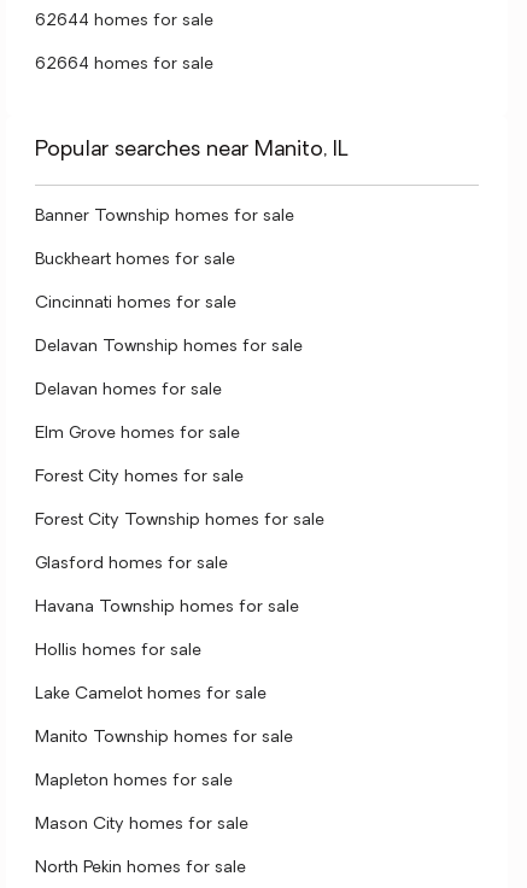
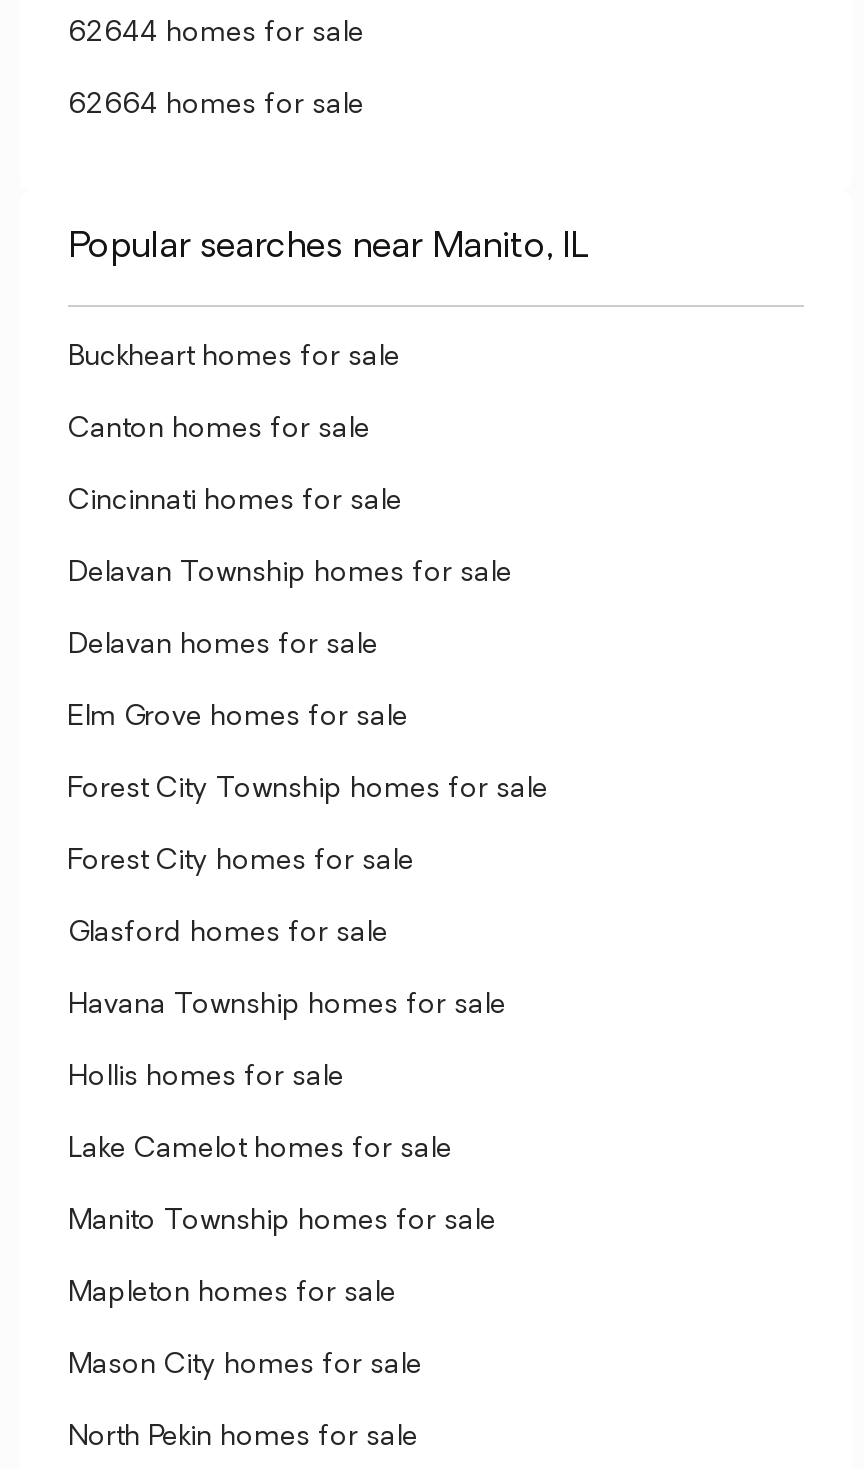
[35,208,294,226] Banner Township homes for sale -> none
moved [35,251,235,269] -> [68,343,400,373]: Buckheart homes for sale
none -> [68,415,370,445] Canton homes for sale
moved [35,468,244,486] -> [68,847,414,877]: Forest City homes for sale
moved [35,512,324,530] -> [68,775,548,805]: Forest City Township homes for sale

